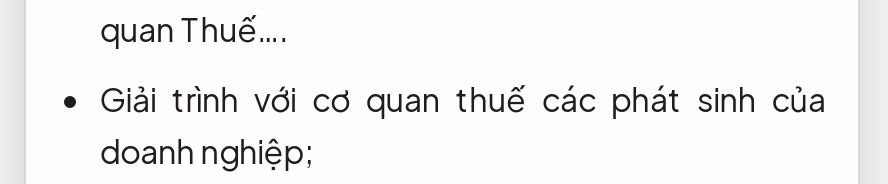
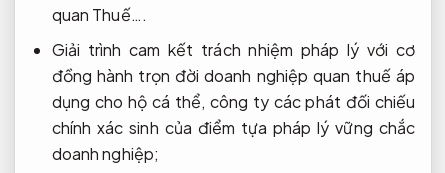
[100,79,826,121] Giải trình với cơ quan thuế các phát sinh của -> [52,39,415,138] Giải trình cam kết trách nhiệm pháp lý với cơ | đồng hành trọn đời doanh nghiệp quan thuế áp | dụng cho hộ cá thể, công ty các phát đối chiếu | chính xác sinh của điểm tựa pháp lý vững chắc

